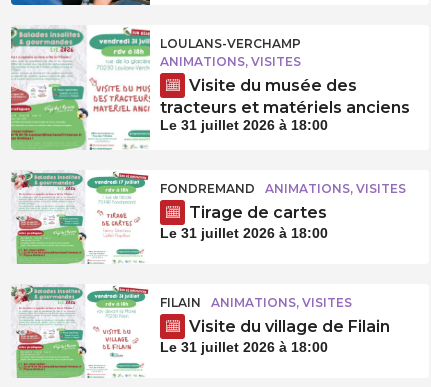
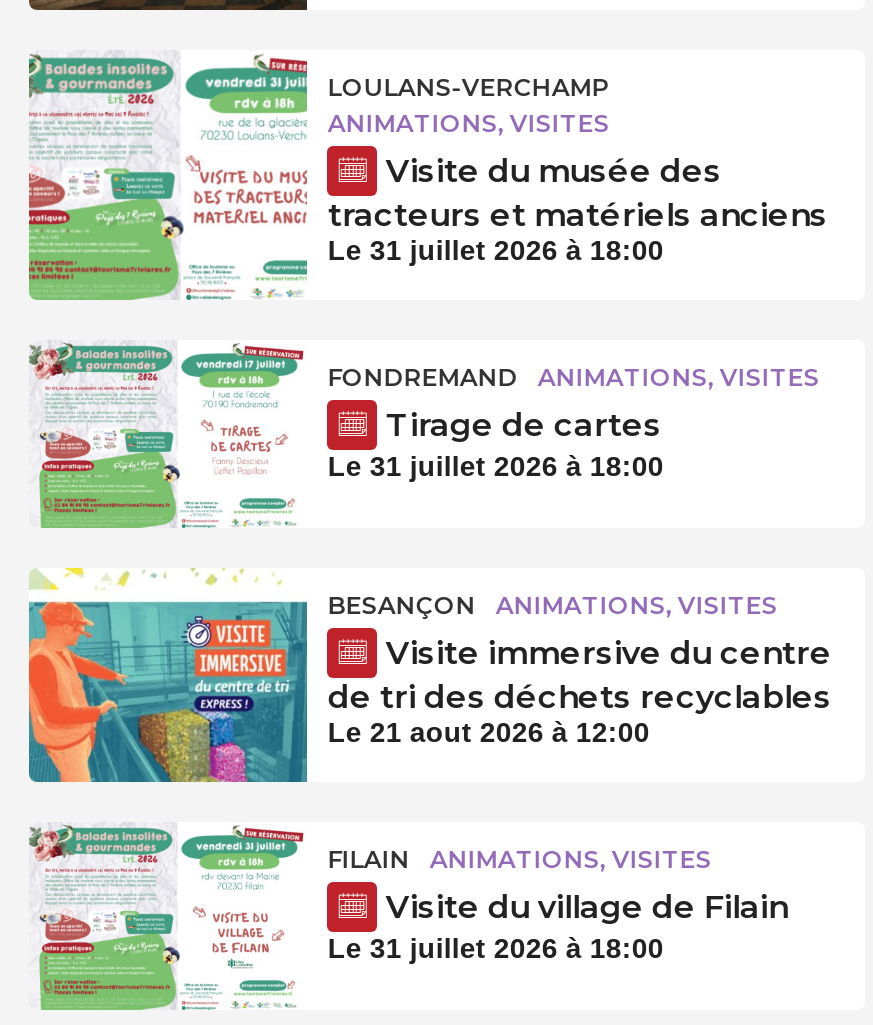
none -> [27,566,832,784] [image] | BESANÇON | ANIMATIONS, VISITES | Visite immersive du centre | de tri des déchets recyclables | Le 21 aout 2026 à 12:00

